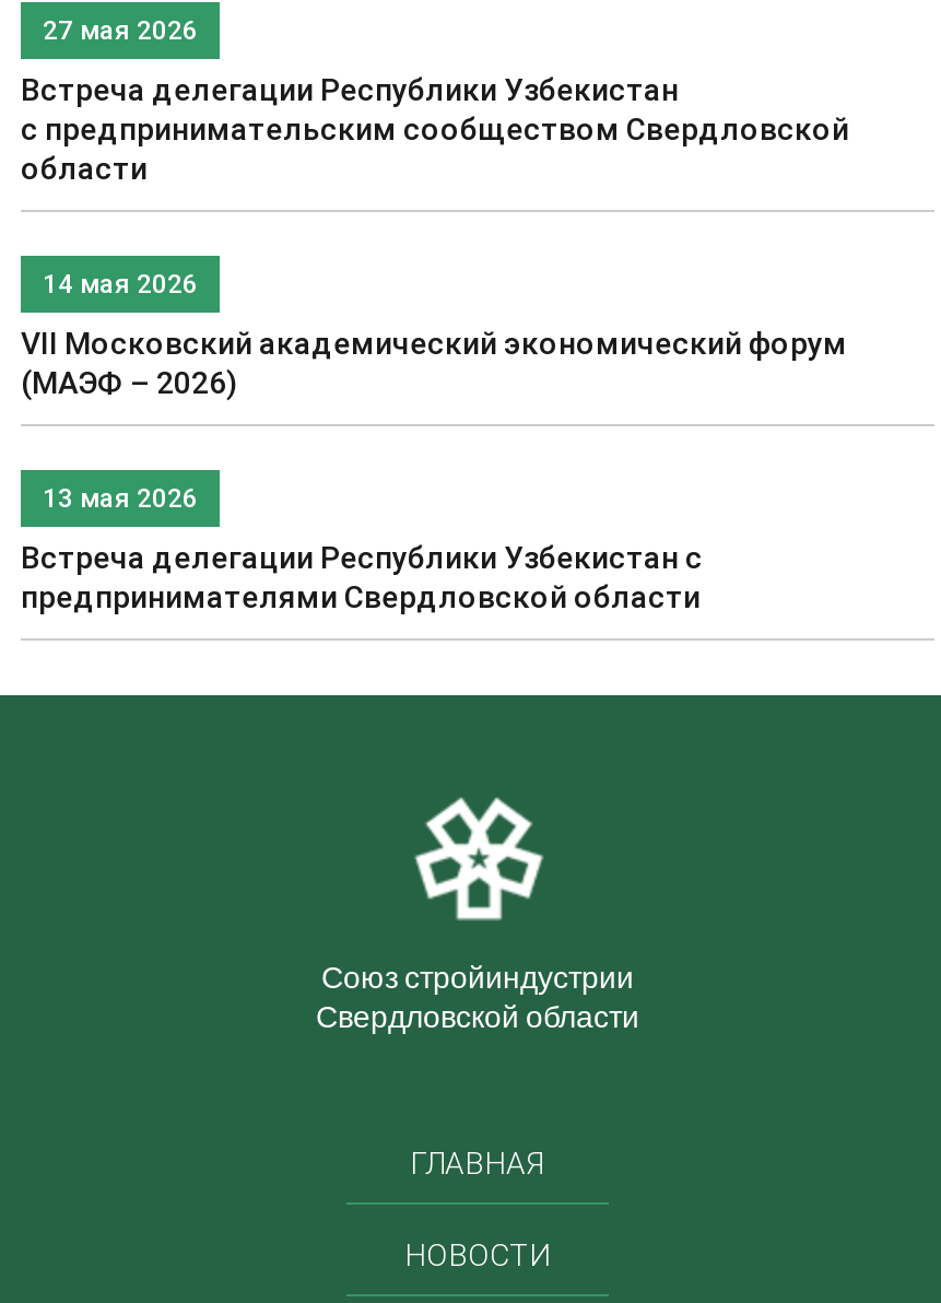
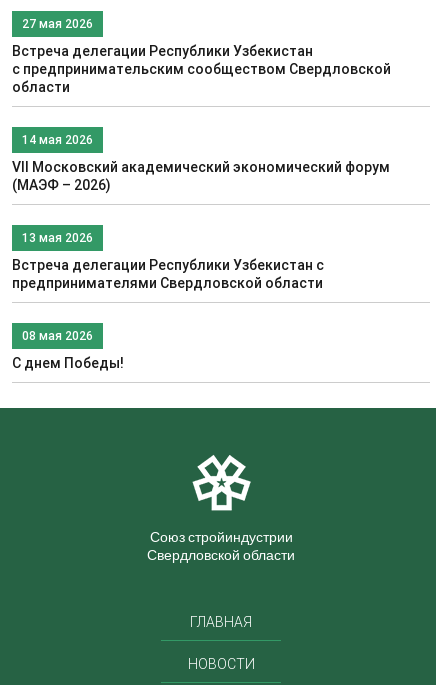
none -> [12,328,124,372] 08 мая 2026 | С днем Победы!

